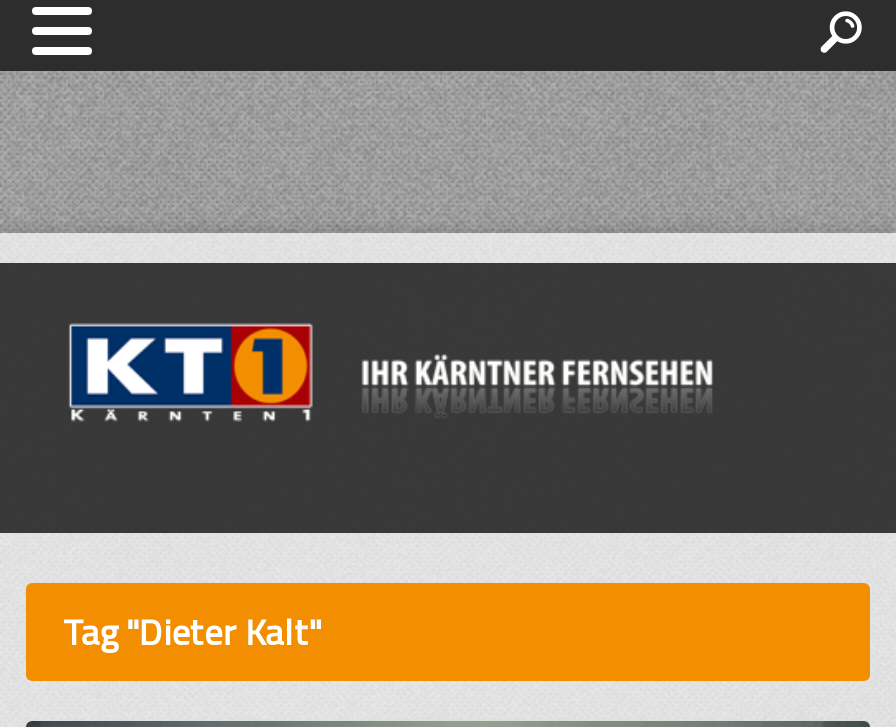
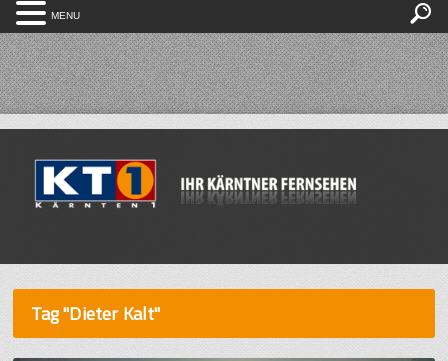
none -> [51,10,81,21] MENU

